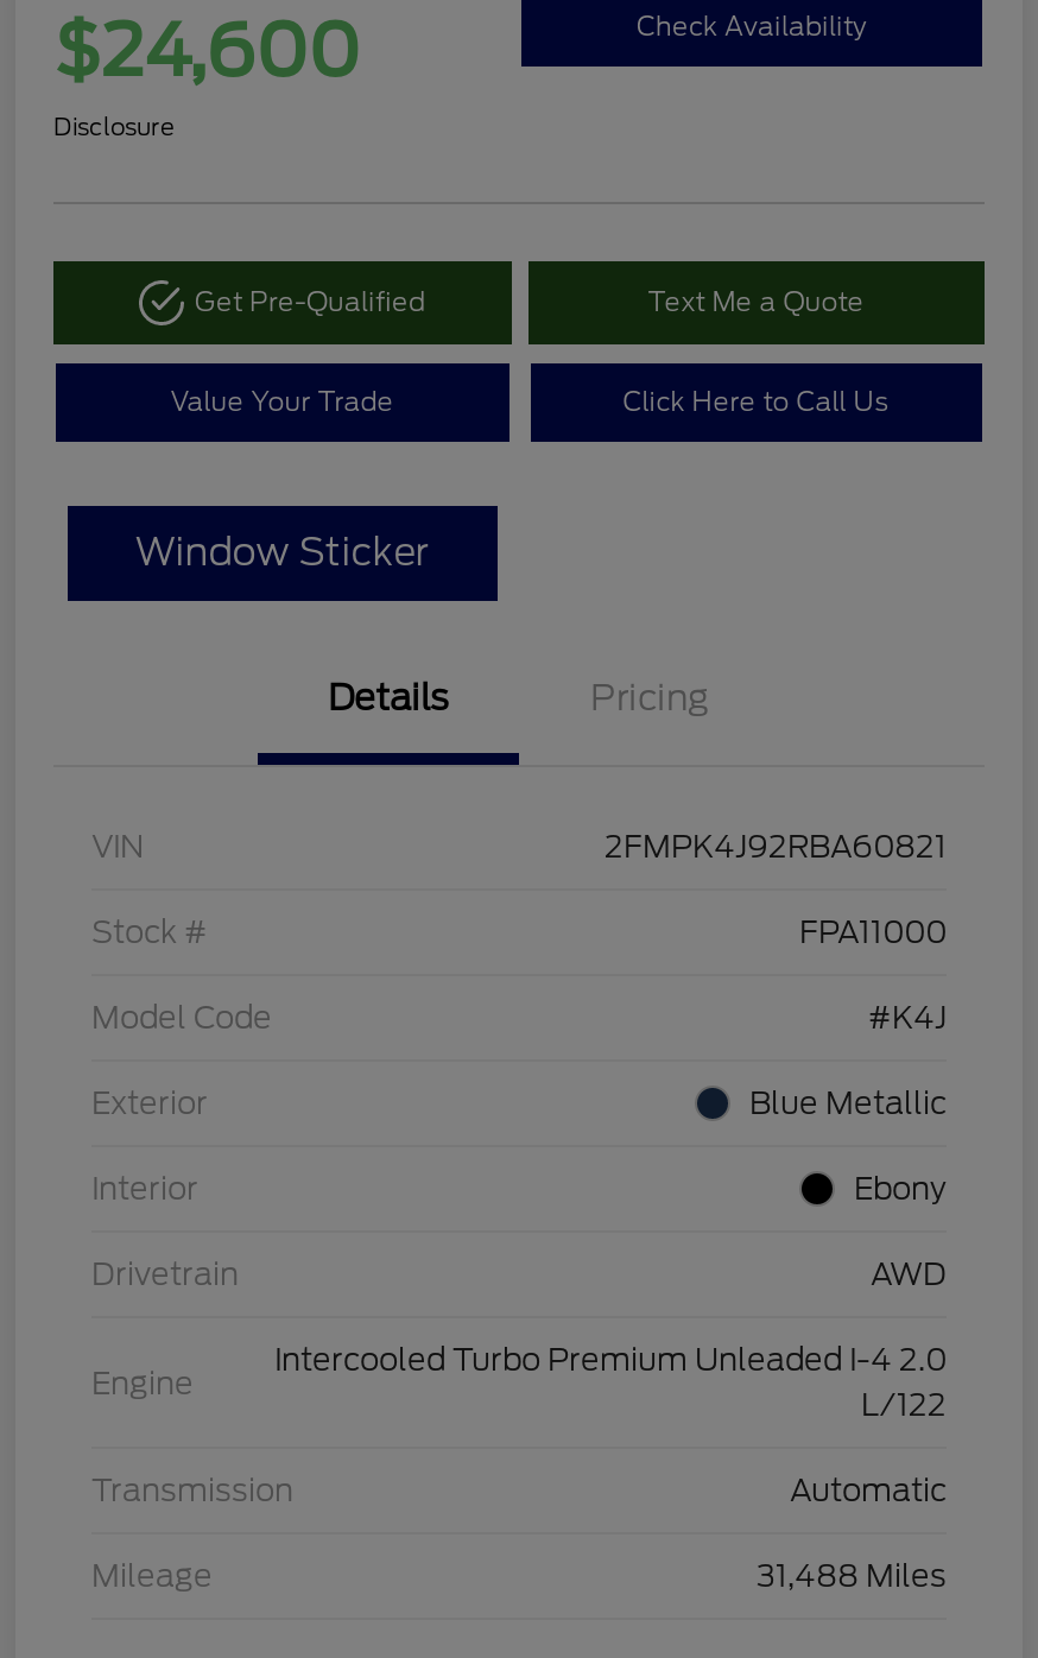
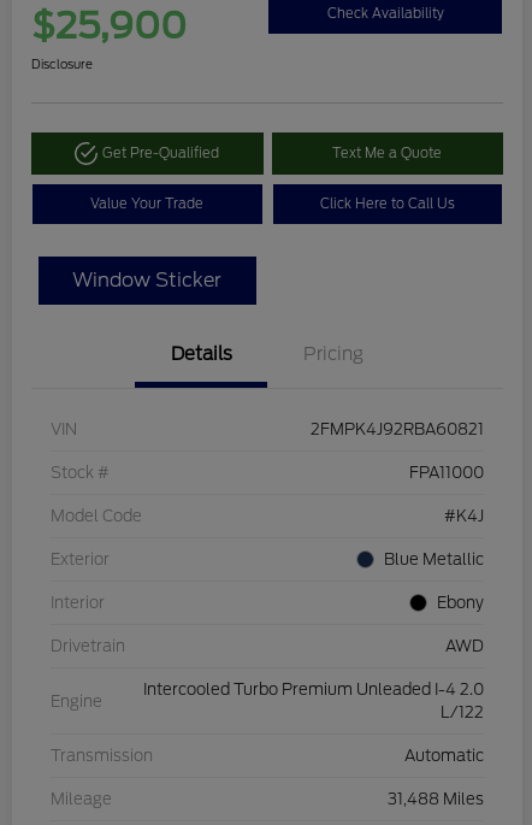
[53,8,360,93] $24,600 -> [31,4,187,47] $25,900

